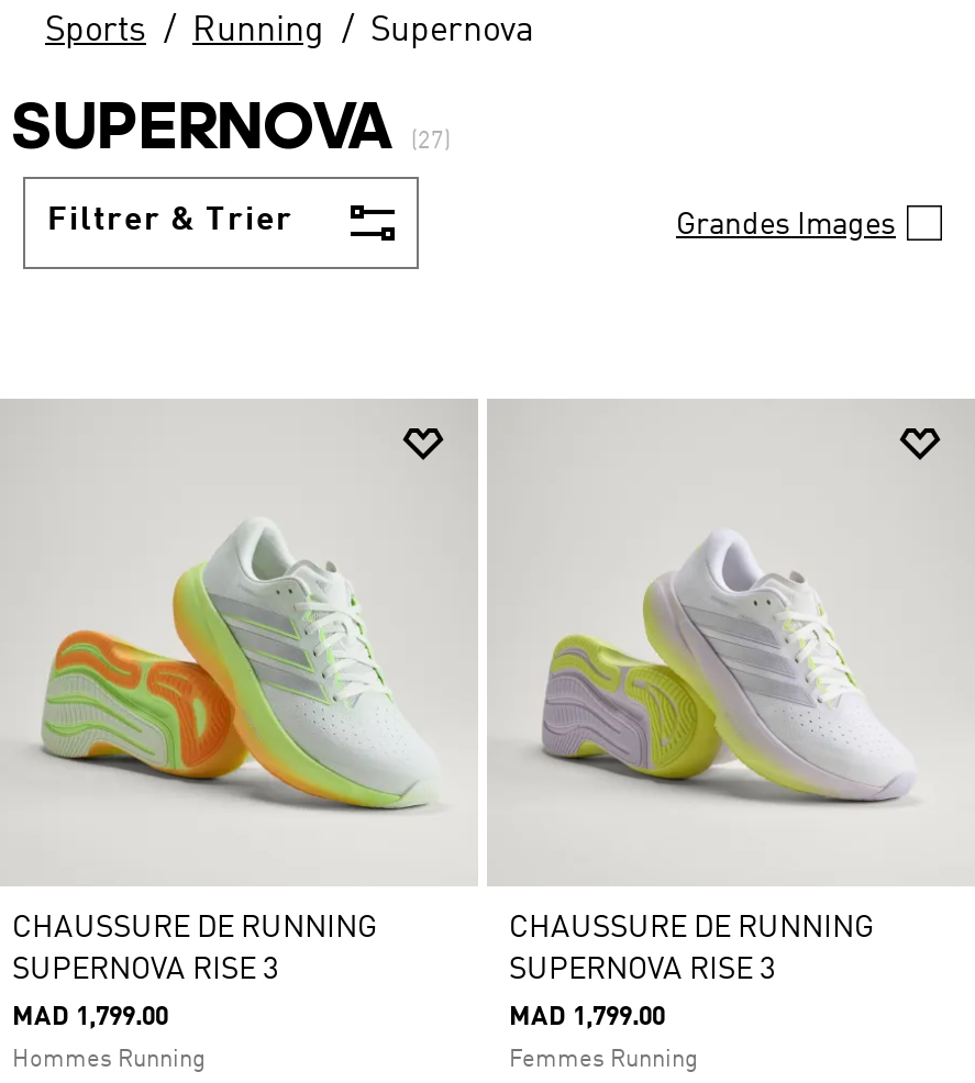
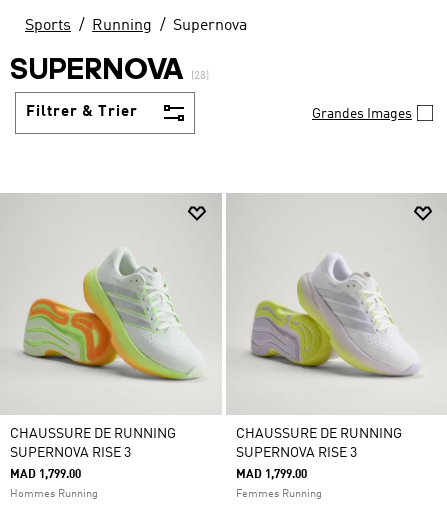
[12,98,450,166] SUPERNOVA (27) -> [10,56,209,87] SUPERNOVA (28)

